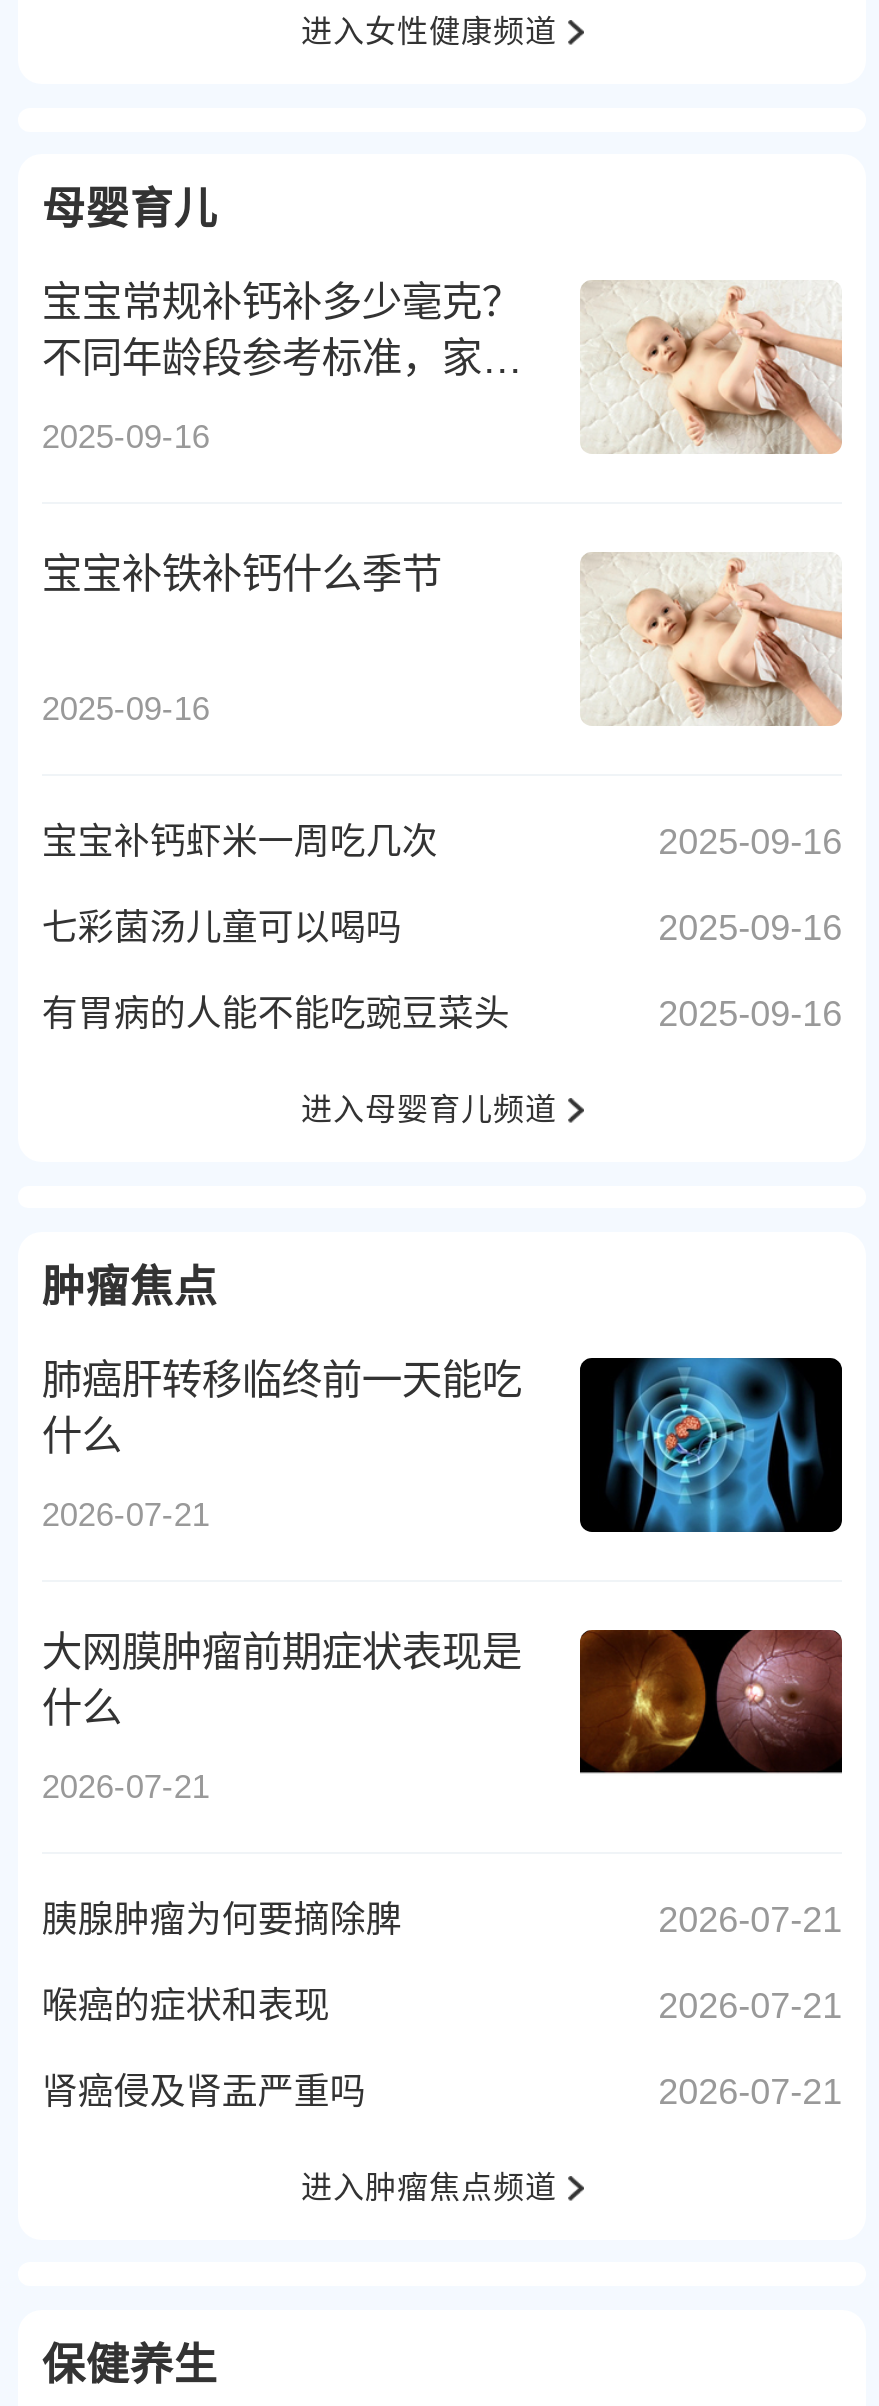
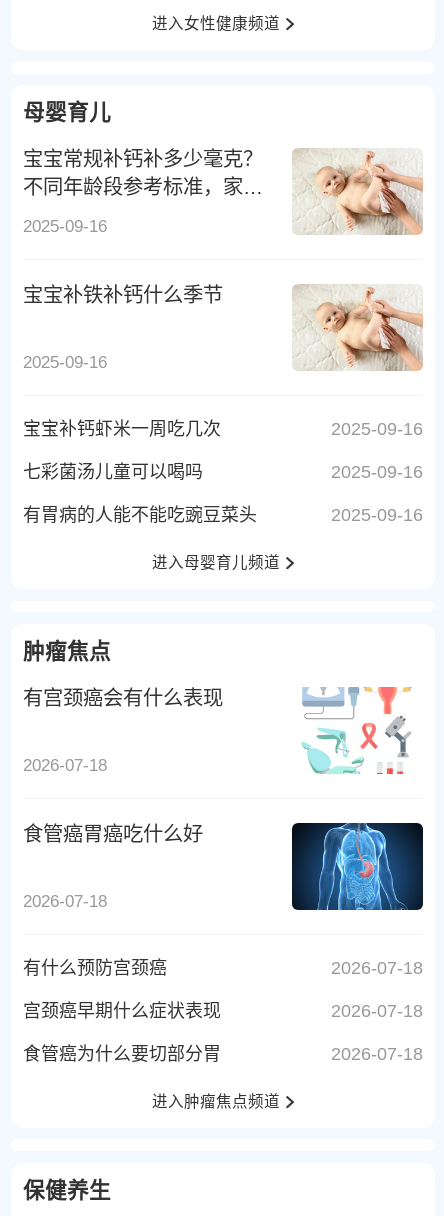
[42,1358,522,1458] 肺癌肝转移临终前一天能吃 | 什么 -> [23,687,223,709] 有宫颈癌会有什么表现
[578,1356,844,1534] [image] -> [292,686,423,775] [image]
[42,1495,210,1533] 2026-07-21 -> [23,756,107,775] 2026-07-18
[42,1630,522,1730] 大网膜肿瘤前期症状表现是 | 什么 -> [23,823,203,845] 食管癌胃癌吃什么好
[580,1628,844,1804] [image] -> [291,822,424,911] [image]
[42,1767,210,1805] 2026-07-21 -> [23,892,107,911] 2026-07-18
[42,1900,842,1940] 2026-07-21 | 胰腺肿瘤为何要摘除脾 -> [23,958,423,978] 2026-07-18 | 有什么预防宫颈癌
[42,1986,842,2026] 2026-07-21 | 喉癌的症状和表现 -> [23,1001,423,1021] 2026-07-18 | 宫颈癌早期什么症状表现
[42,2072,842,2112] 2026-07-21 | 肾癌侵及肾盂严重吗 -> [23,1044,423,1064] 2026-07-18 | 食管癌为什么要切部分胃

